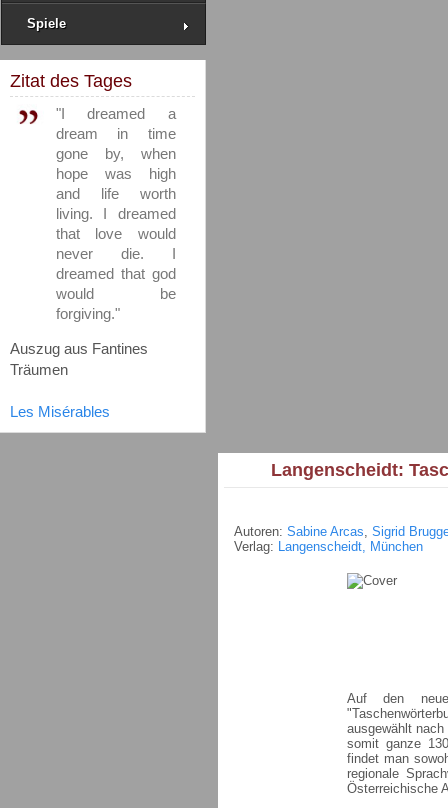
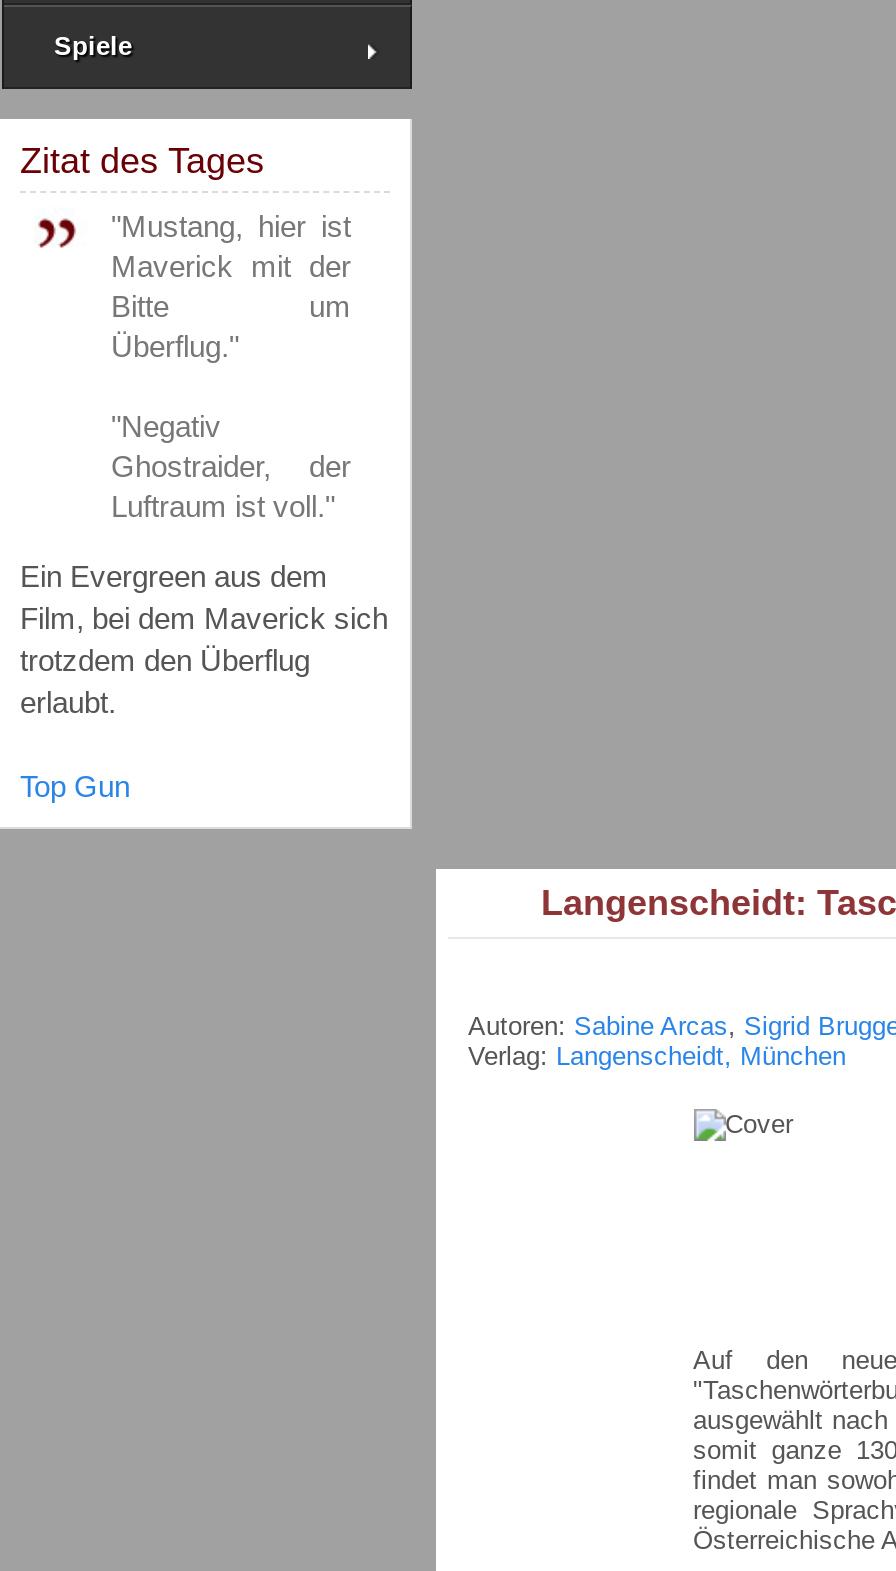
[10,104,175,420] "I dreamed a | dream in time | gone by, when | hope was high | and life worth | living. I dreamed | that love would | never die. I | dreamed that god | would be | forgiving." | Auszug aus Fantines | Träumen | Les Misérables -> [20,208,388,803] "Mustang, hier ist | Maverick mit der | Bitte um | Überflug." | "Negativ | Ghostraider, der | Luftraum ist voll." | Ein Evergreen aus dem | Film, bei dem Maverick sich | trotzdem den Überflug | erlaubt. | Top Gun

